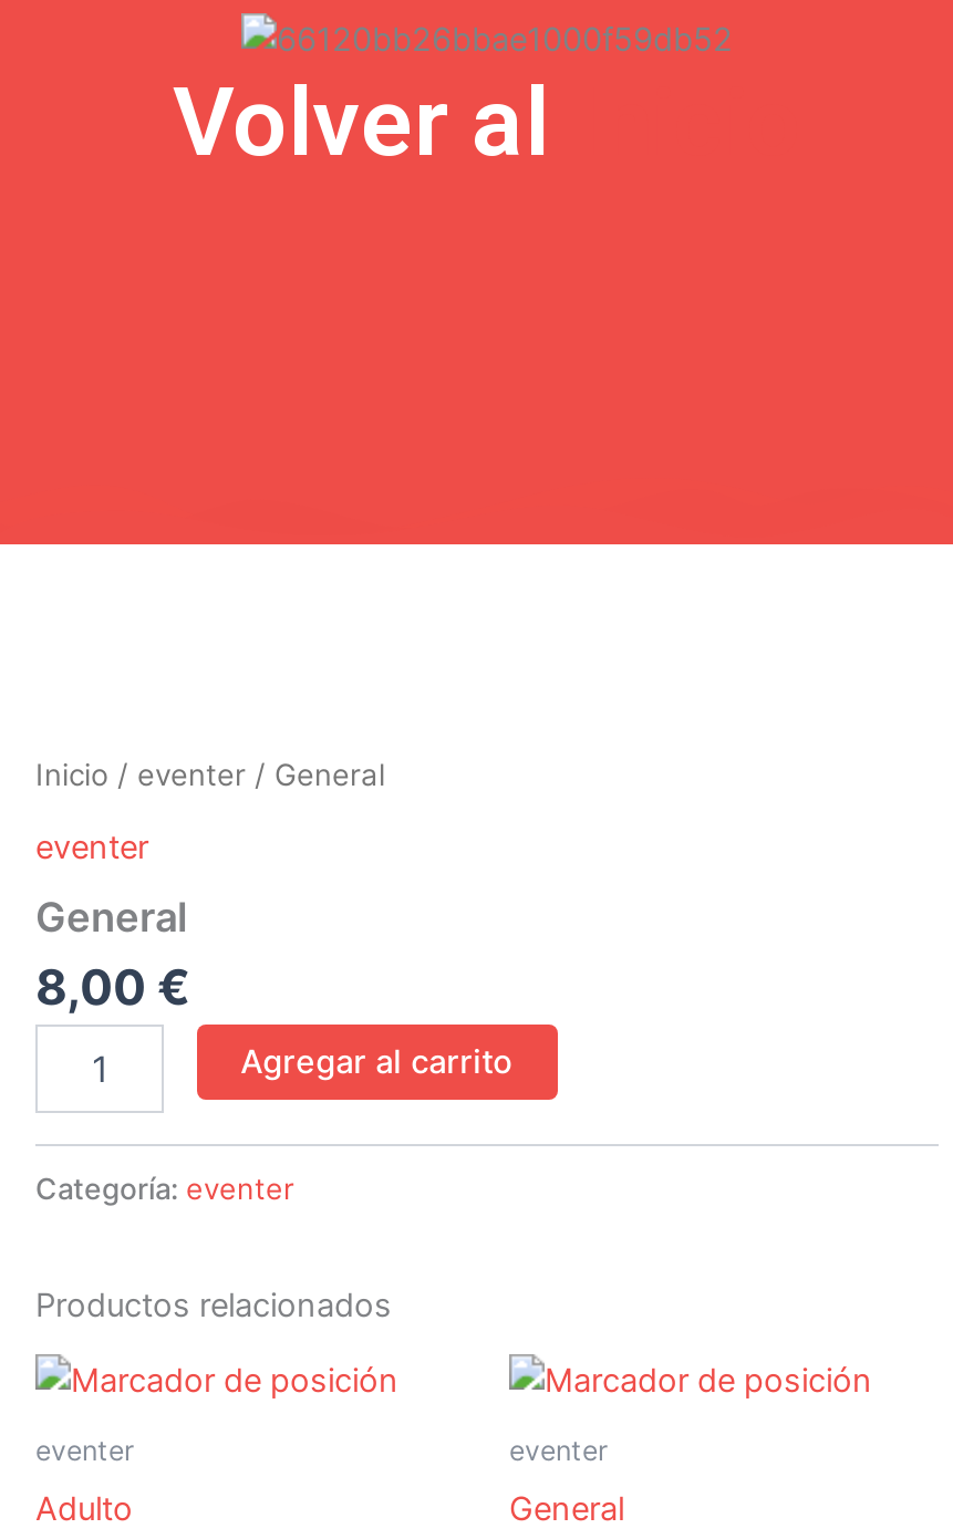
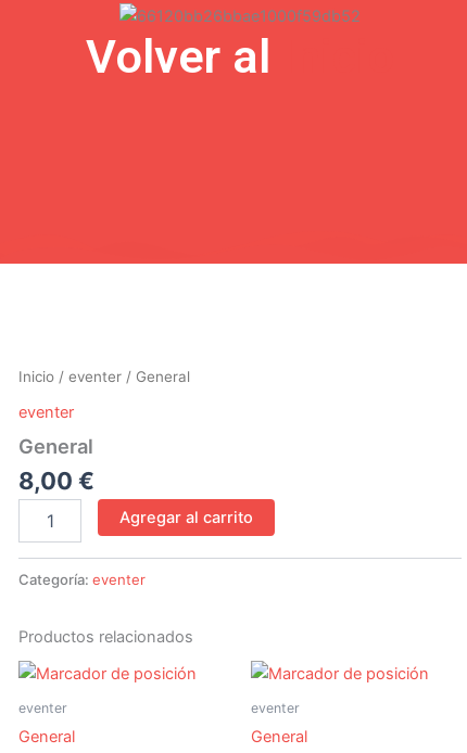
[35,1489,133,1529] Adulto -> [18,727,75,746] General

